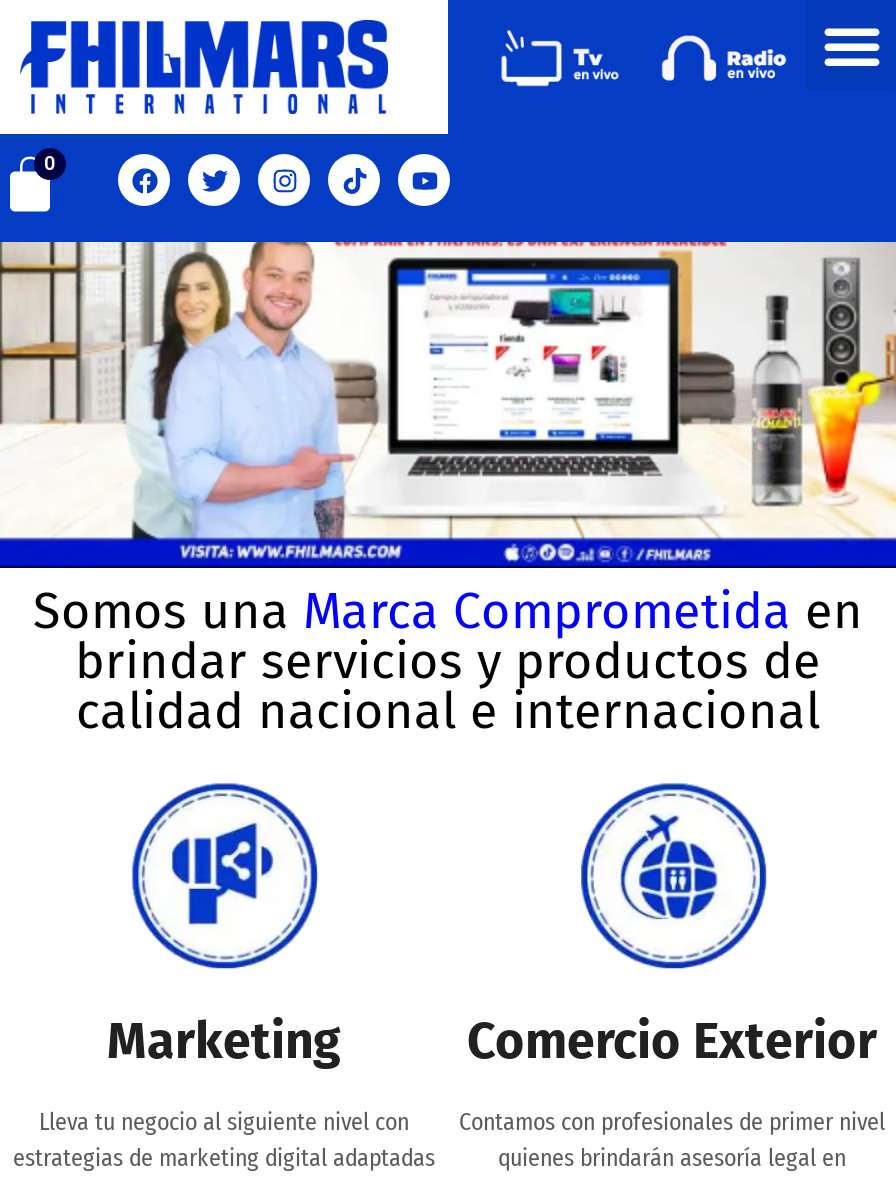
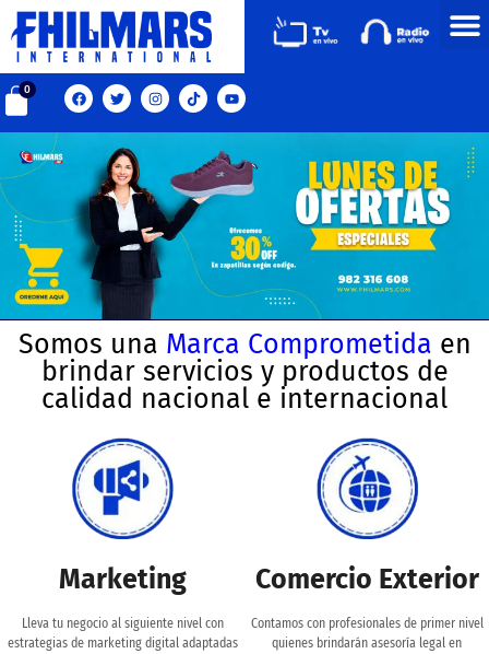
[6,240,890,568] [image] -> [3,131,486,320] [image]

